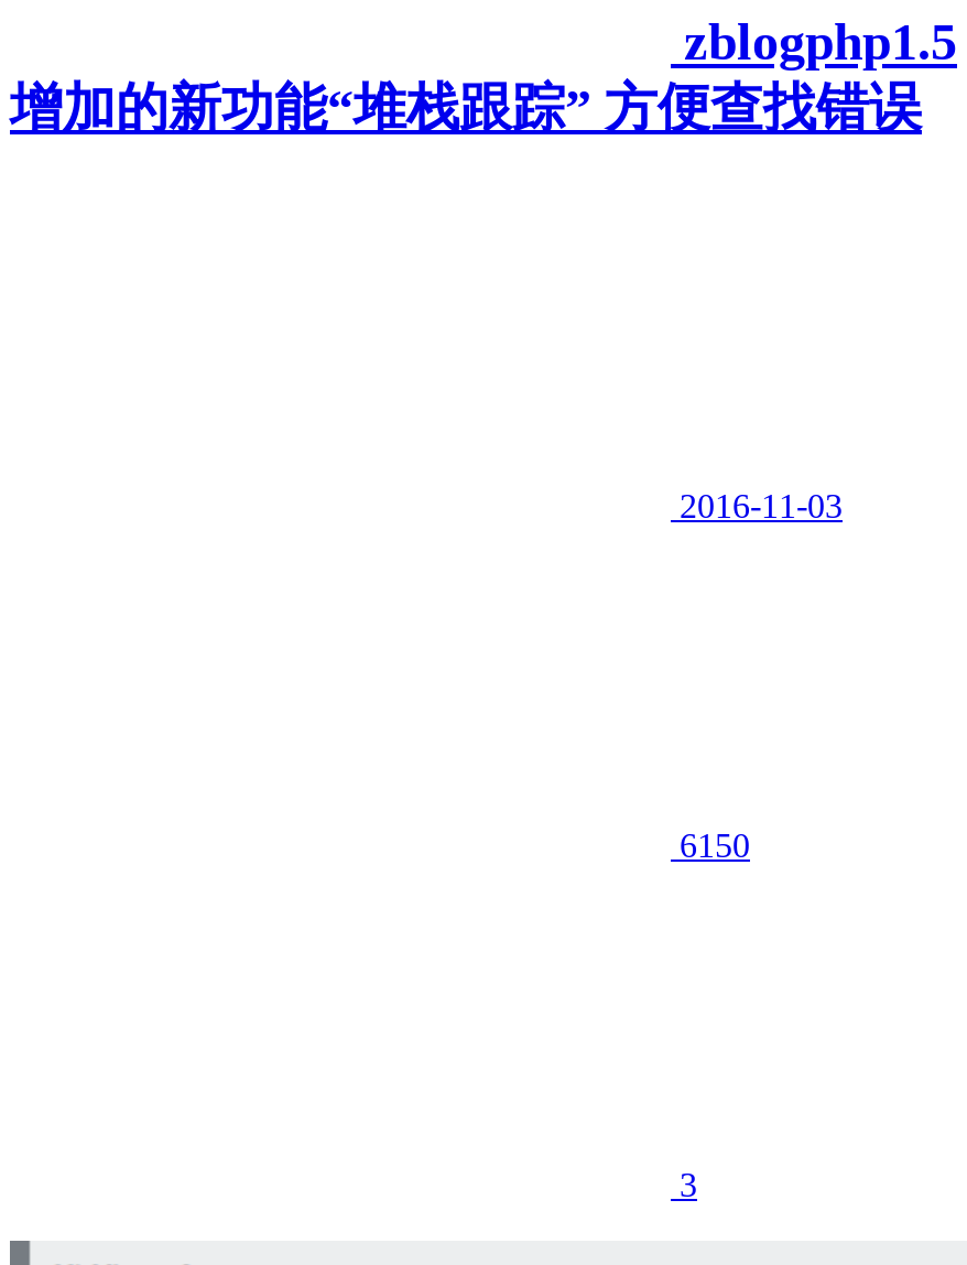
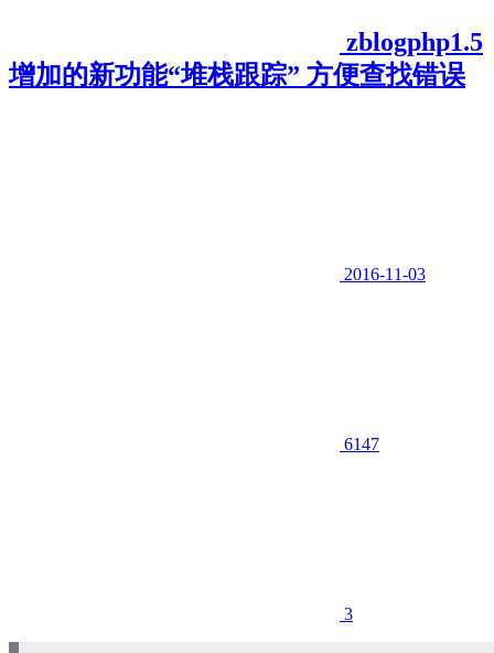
[671,826,750,863] 6150 -> [340,434,379,453] 6147

